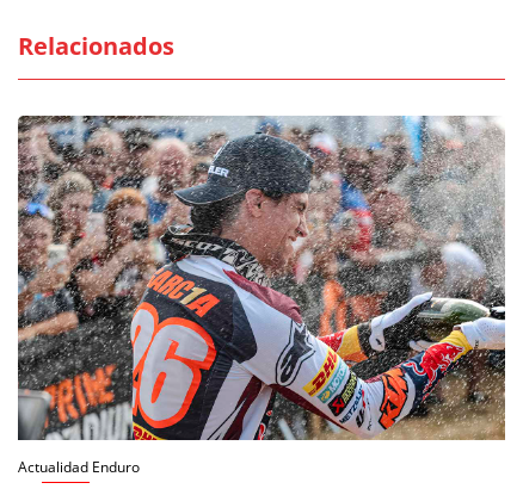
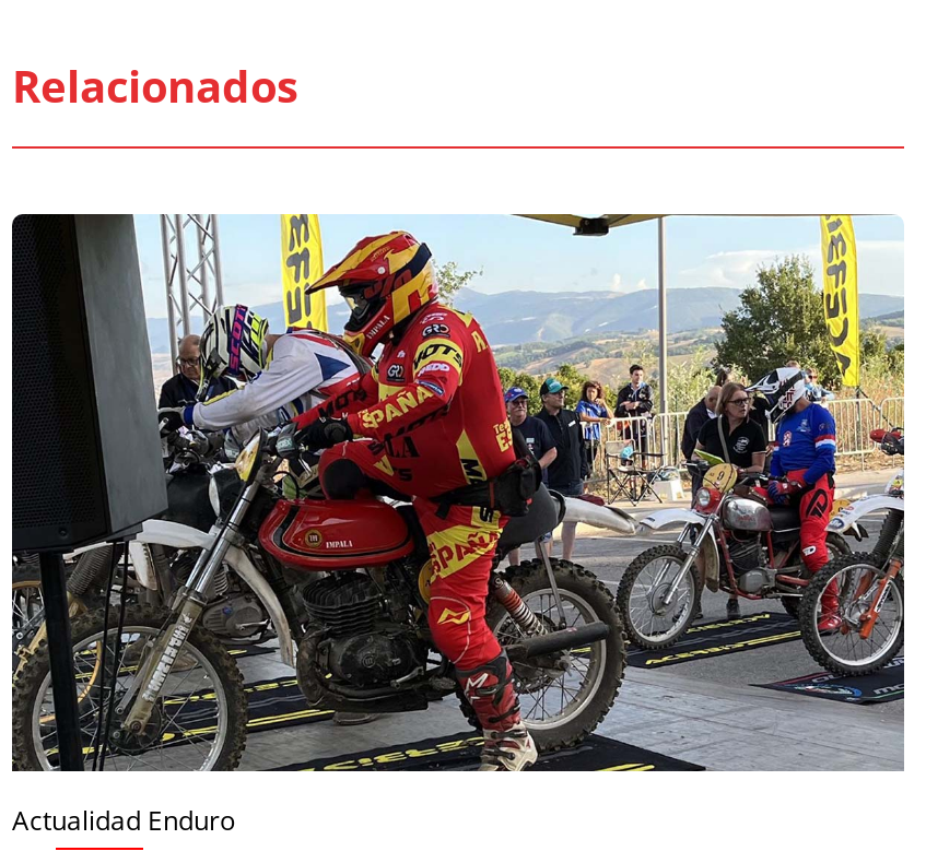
[17,114,506,441] [image] -> [12,212,904,773] [image]

